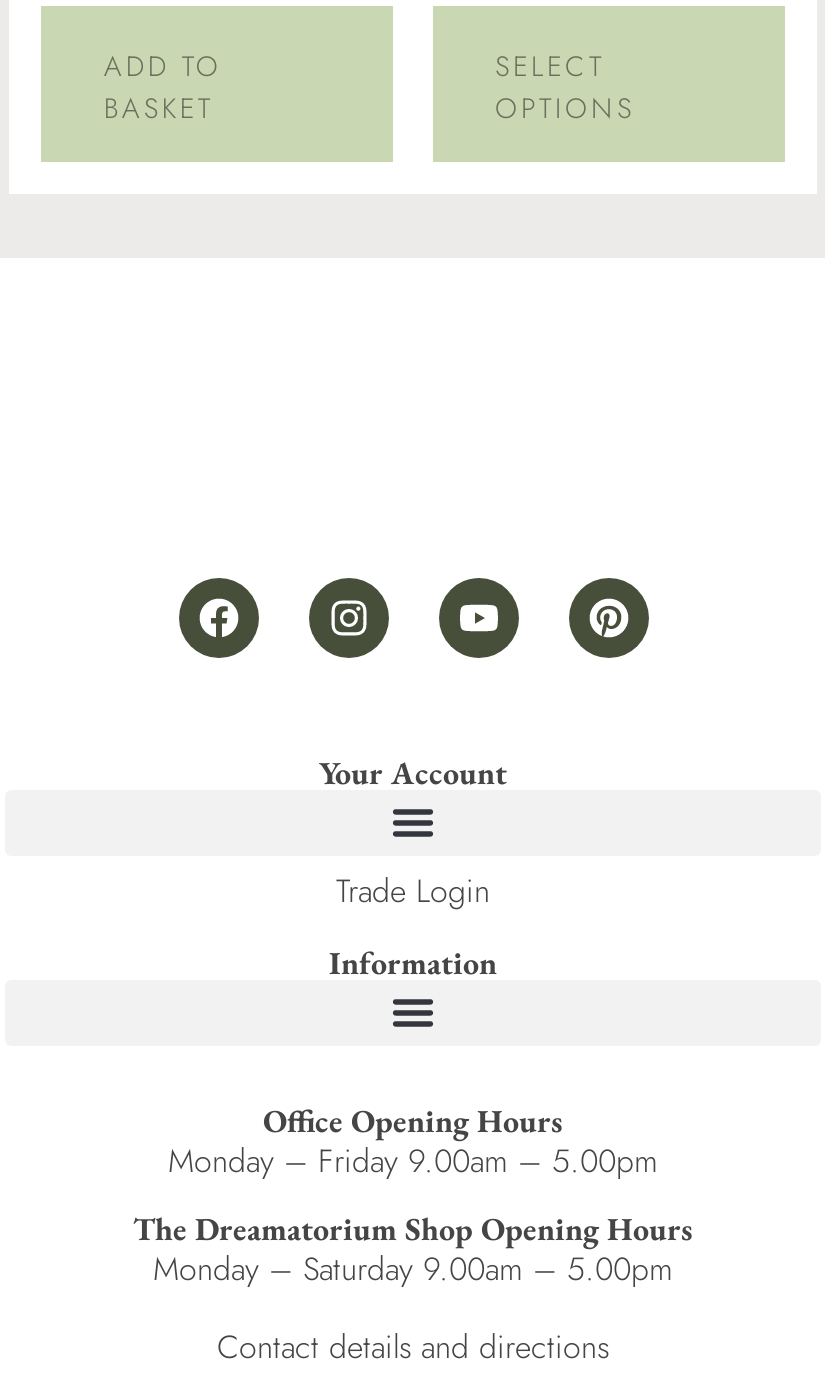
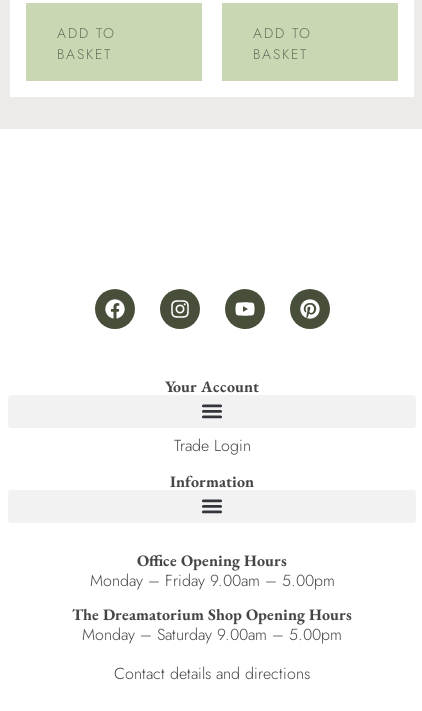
[495,46,635,128] SELECT | OPTIONS -> [253,23,312,64] ADD TO | BASKET

